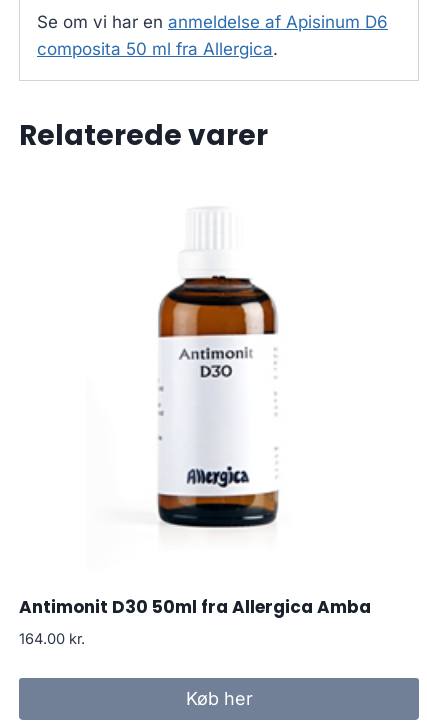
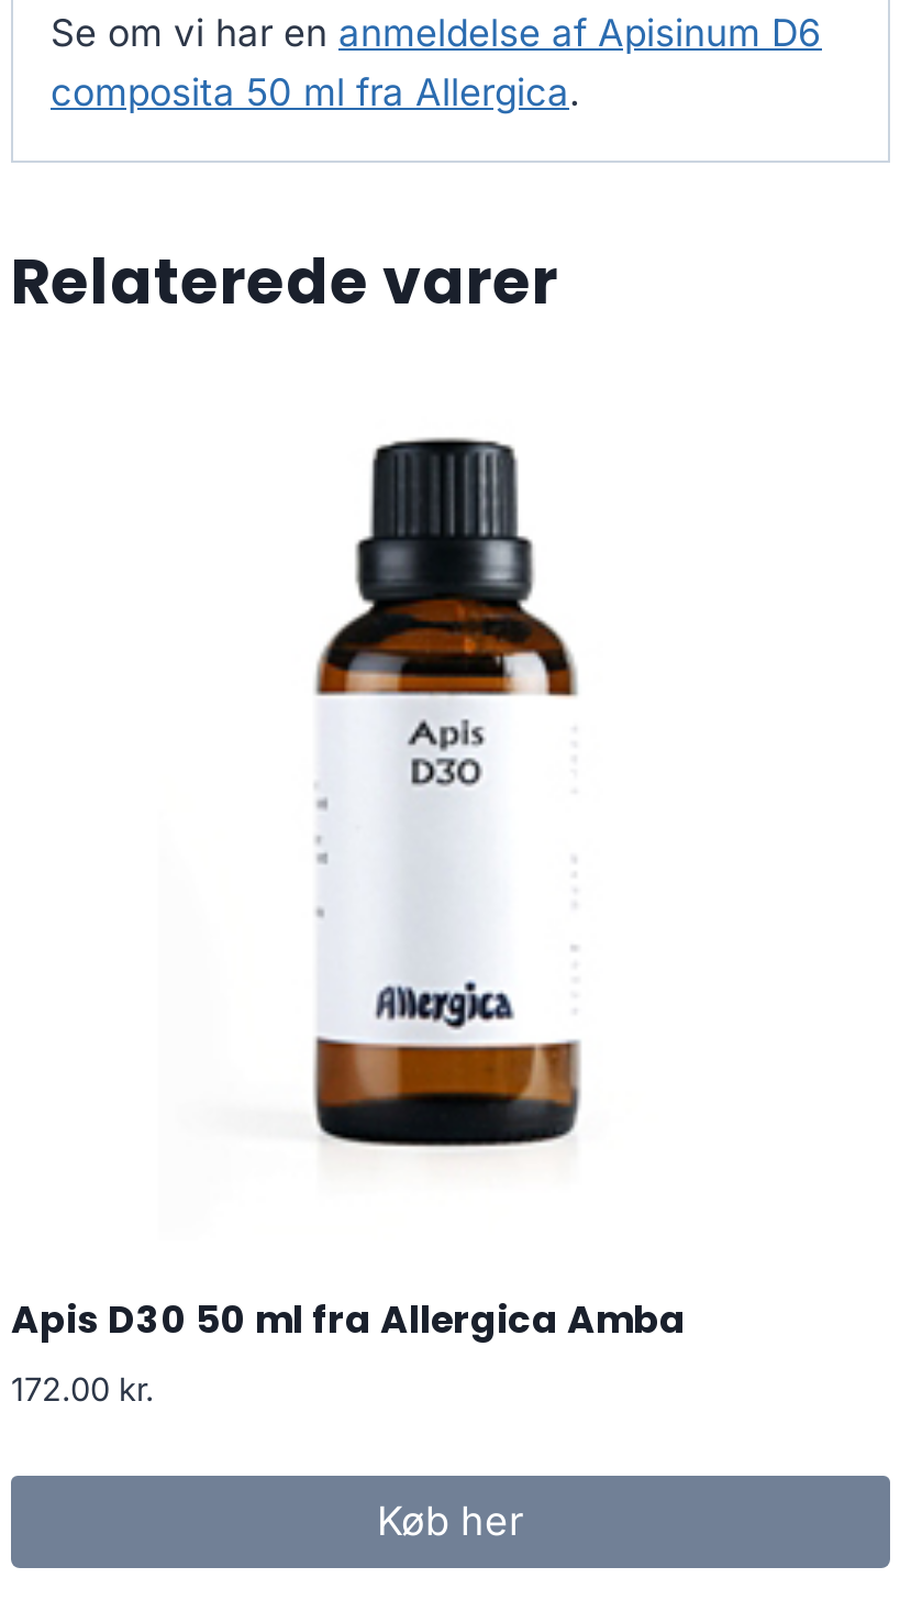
[158,207,278,378] [image] -> [316,438,578,814] [image]
[158,448,277,498] [image] -> [314,981,580,1078] [image]
[19,595,371,619] Antimonit D30 50ml fra Allergica Amba -> [11,1294,686,1346] Apis D30 50 ml fra Allergica Amba
[19,630,85,648] 164.00 kr. -> [11,1371,154,1410] 172.00 kr.

